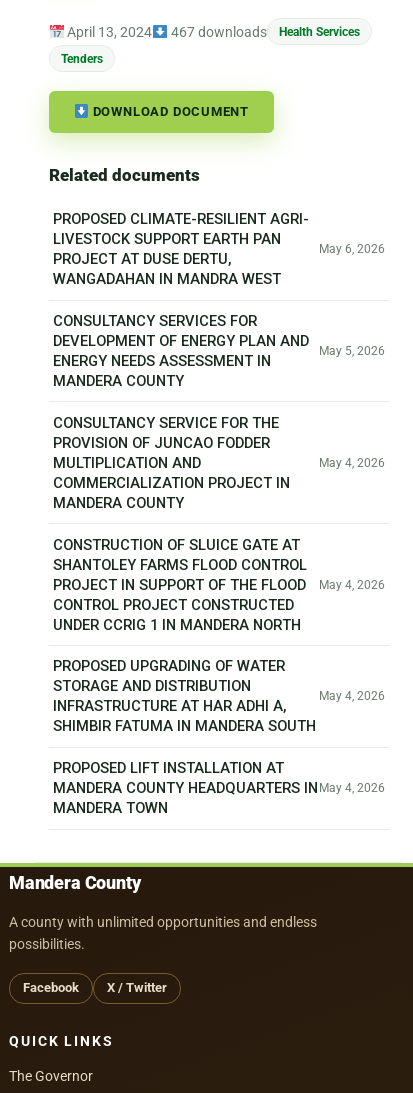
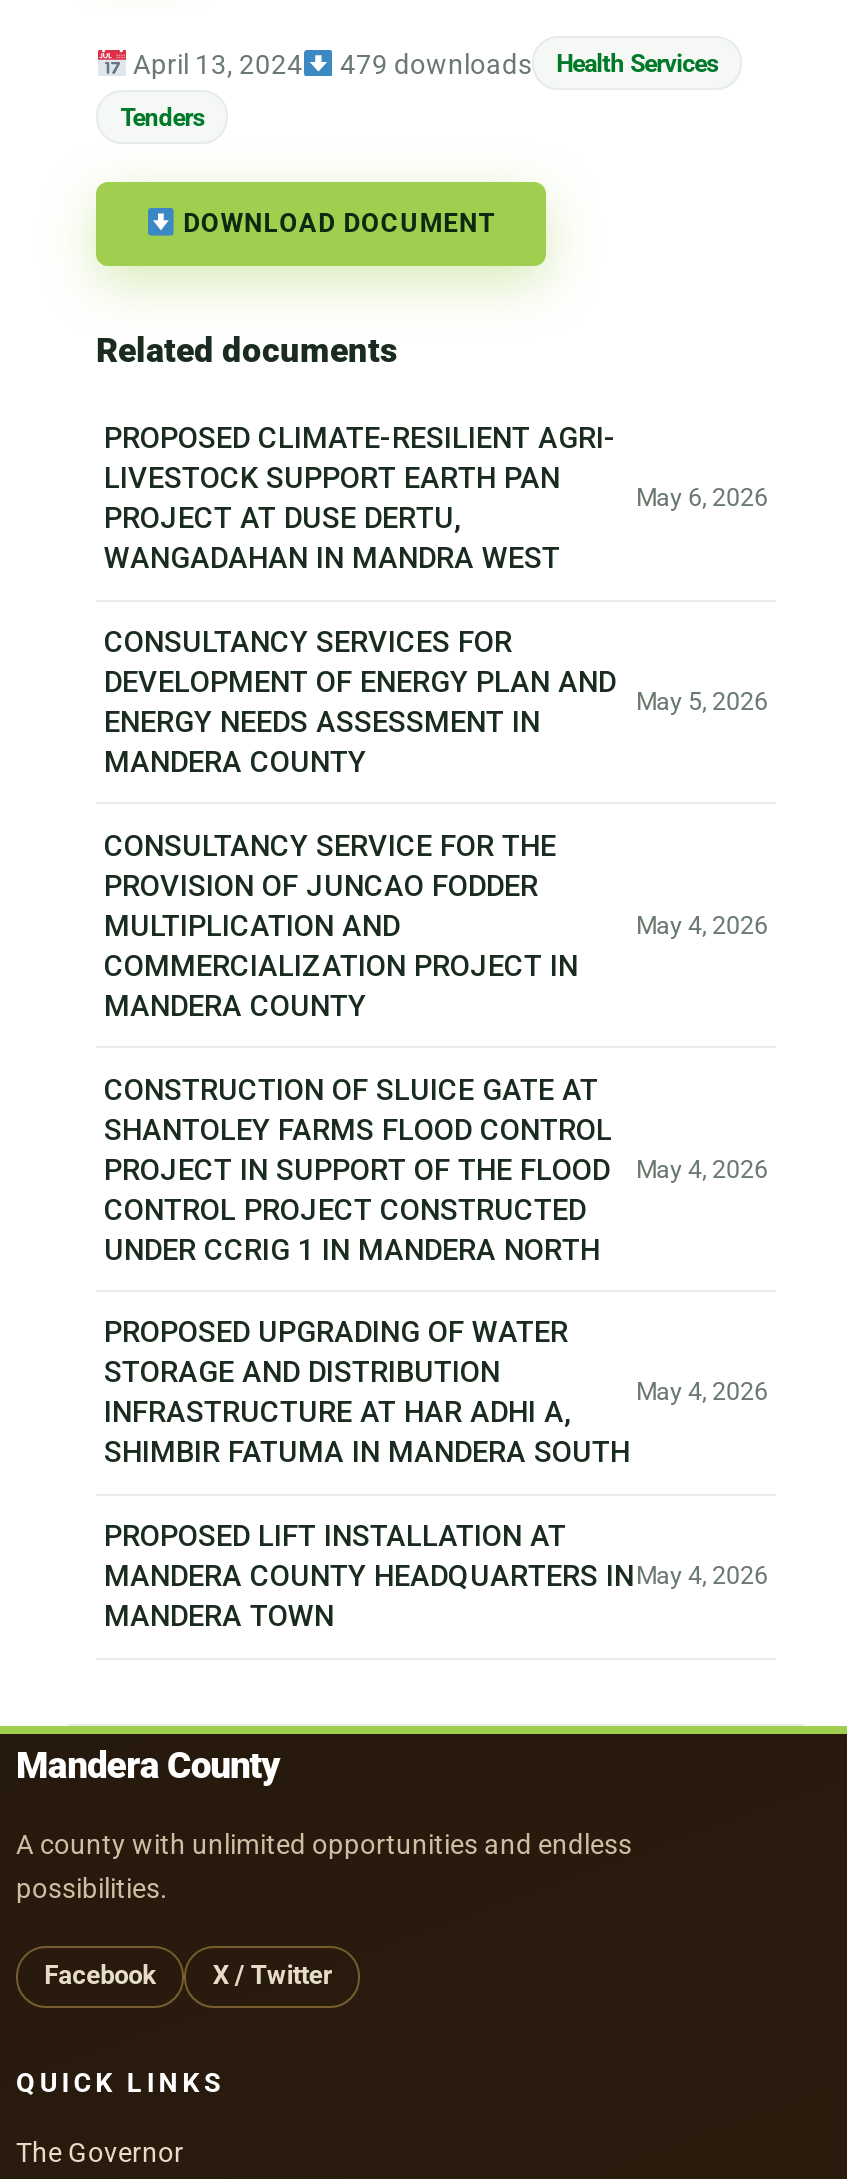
[64,24,360,40] April 13, 2024 467 downloads Health Services -> [127,48,718,80] April 13, 2024 479 downloads Health Services

